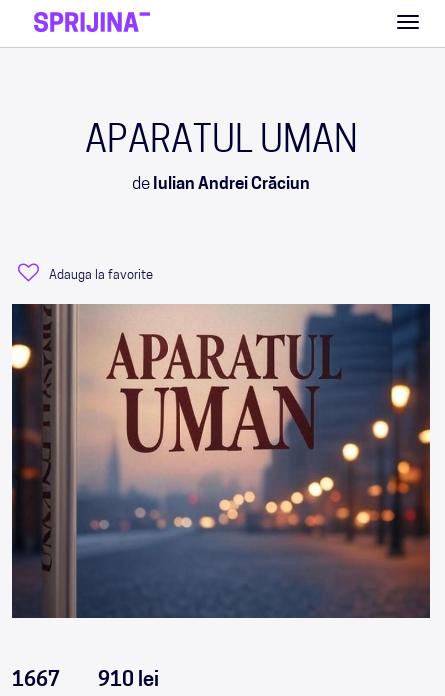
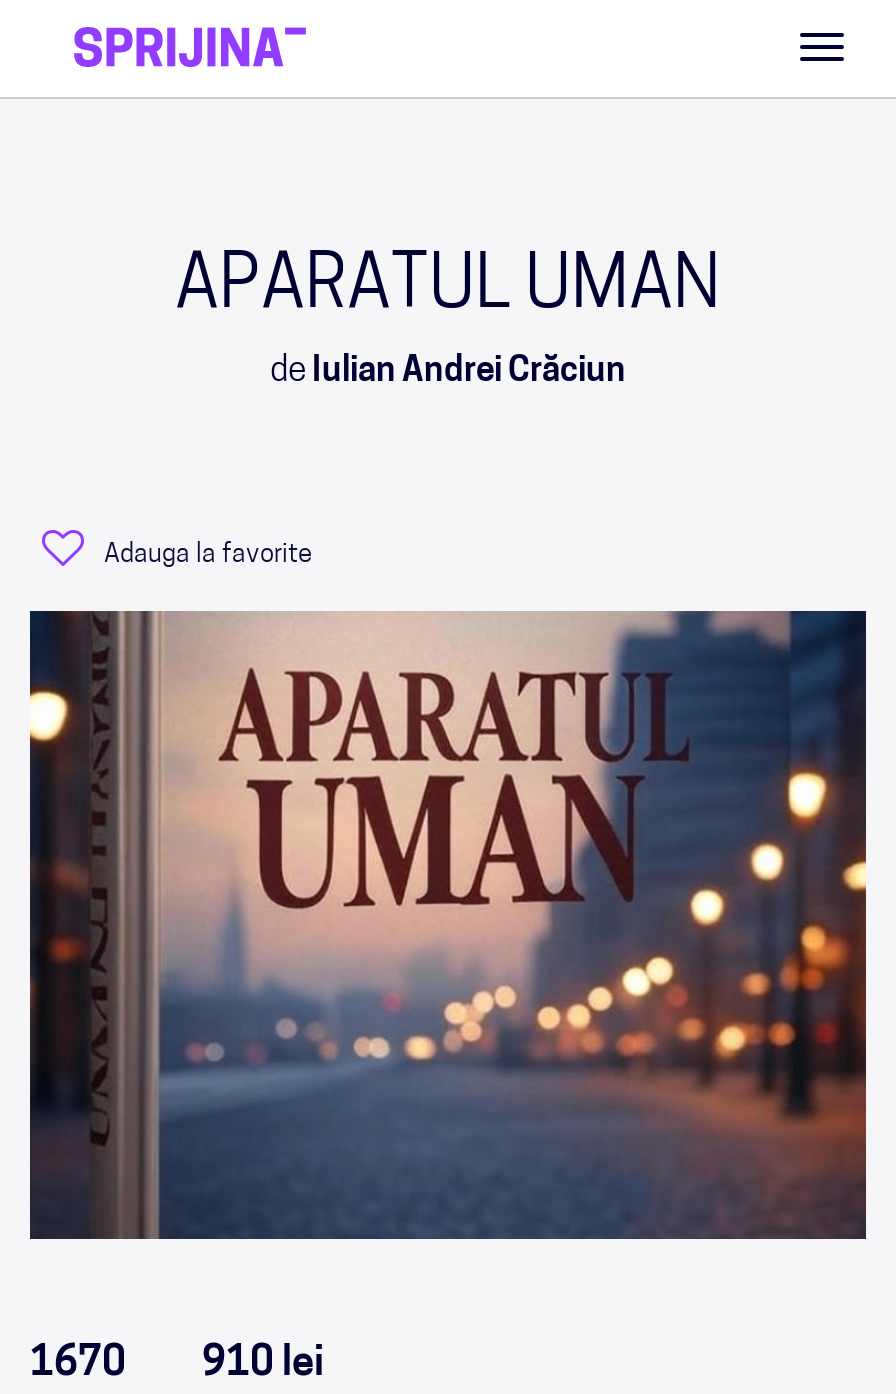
[12,670,159,690] 1667 910 lei -> [30,1344,324,1384] 1670 910 lei

